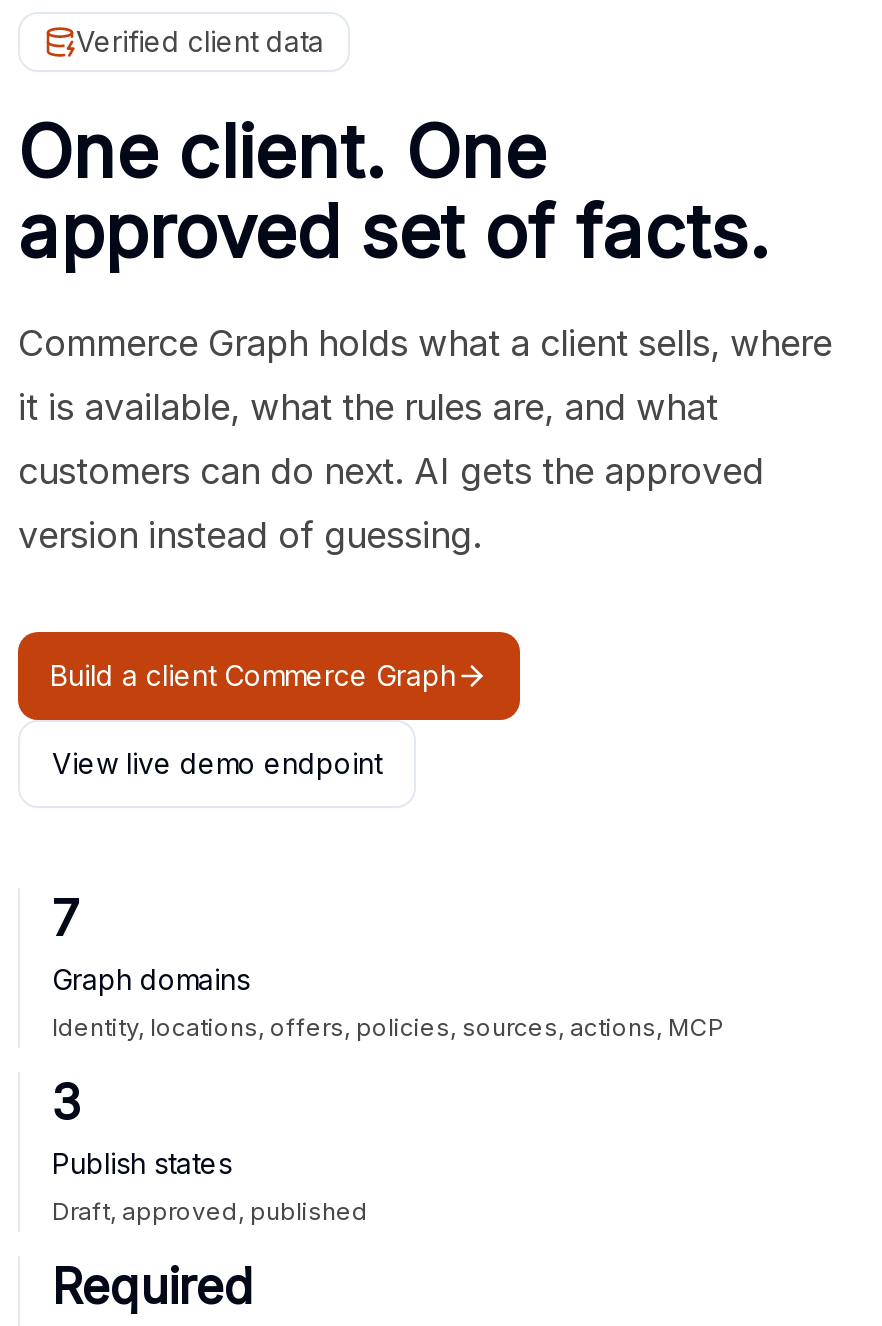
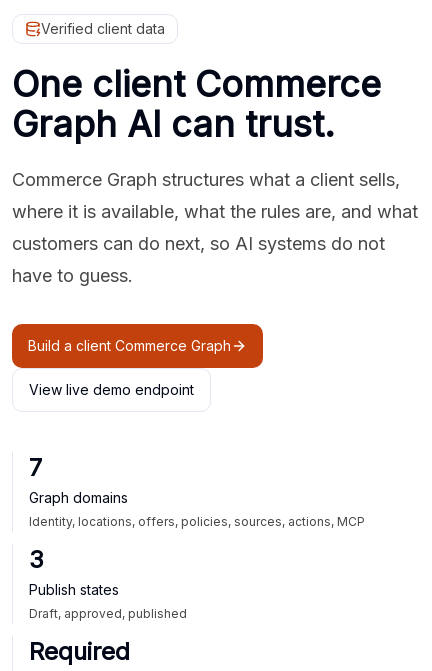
[18,108,770,276] One client. One | approved set of facts. -> [12,62,381,146] One client Commerce | Graph AI can trust.
[18,322,832,364] Commerce Graph holds what a client sells, where -> [12,169,400,190] Commerce Graph structures what a client sells,
[18,386,718,428] it is available, what the rules are, and what -> [12,201,418,222] where it is available, what the rules are, and what
[18,450,764,492] customers can do next. AI gets the approved -> [12,233,385,254] customers can do next, so AI systems do not
[18,514,482,556] version instead of guessing. -> [12,265,133,286] have to guess.

